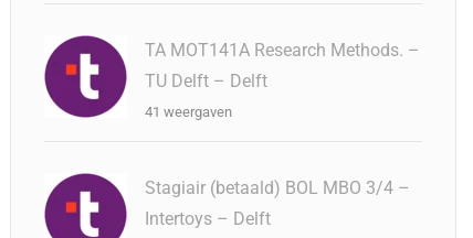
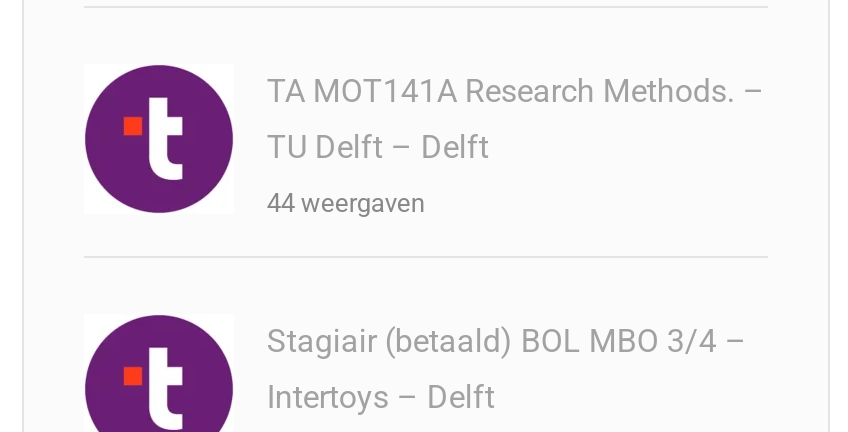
[145,104,233,120] 41 weergaven -> [267,188,425,218] 44 weergaven

